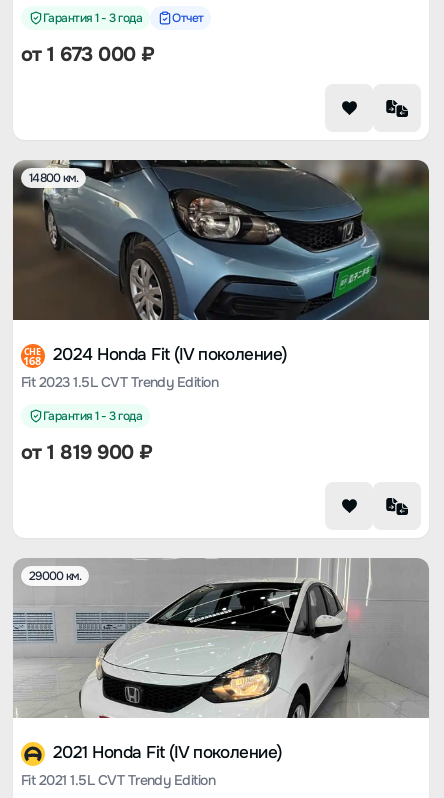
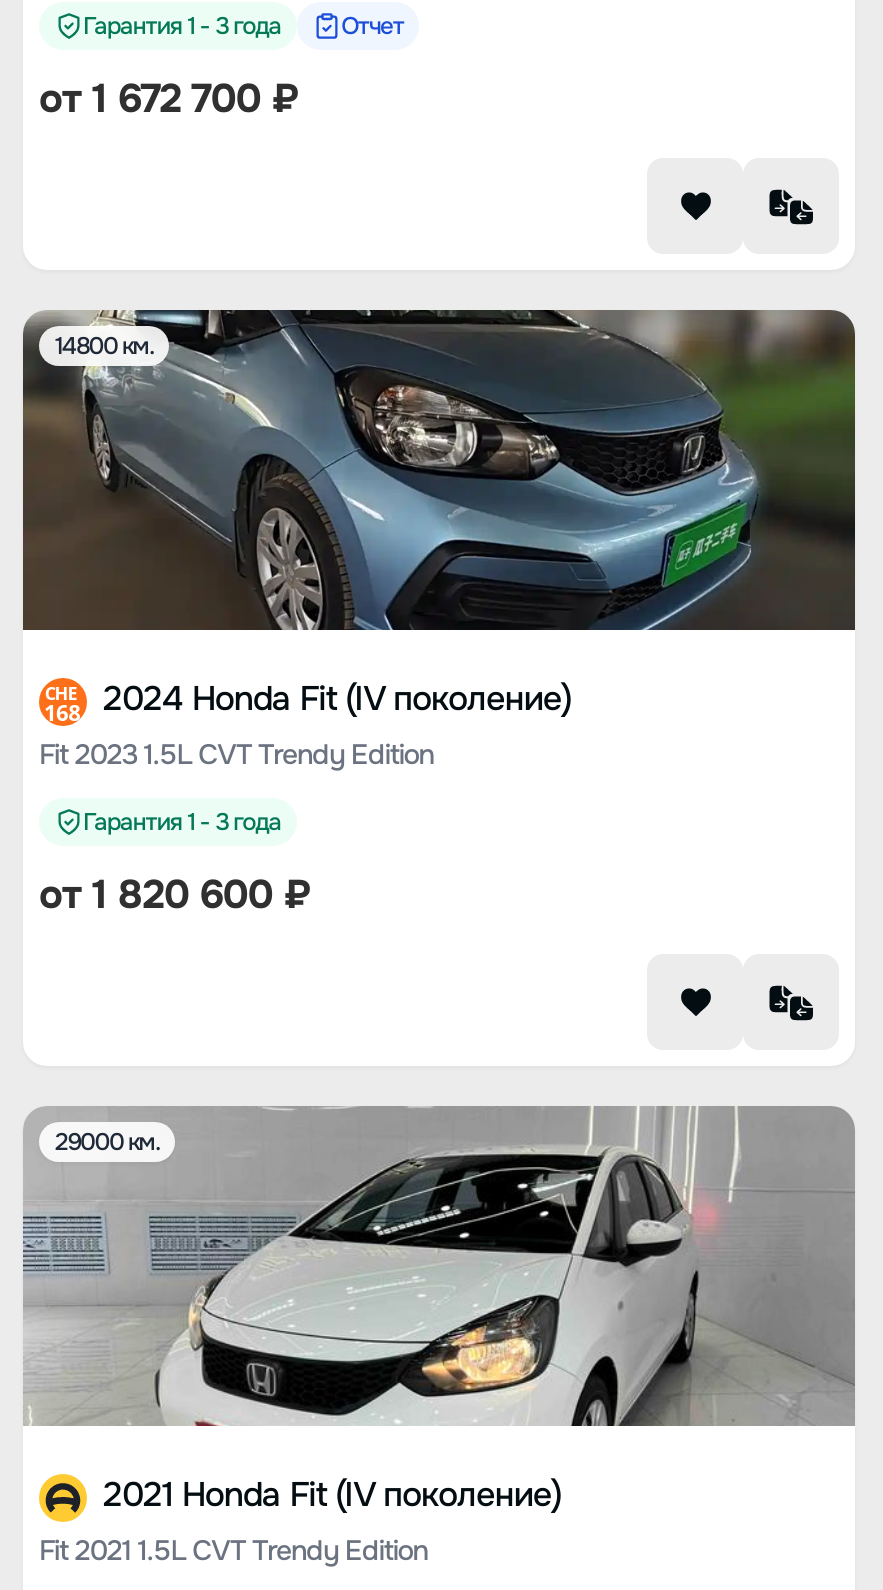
[21,42,155,67] от 1 673 000 ₽ -> [39,74,298,124] от 1 672 700 ₽
[21,440,153,465] от 1 819 900 ₽ -> [39,870,310,920] от 1 820 600 ₽

